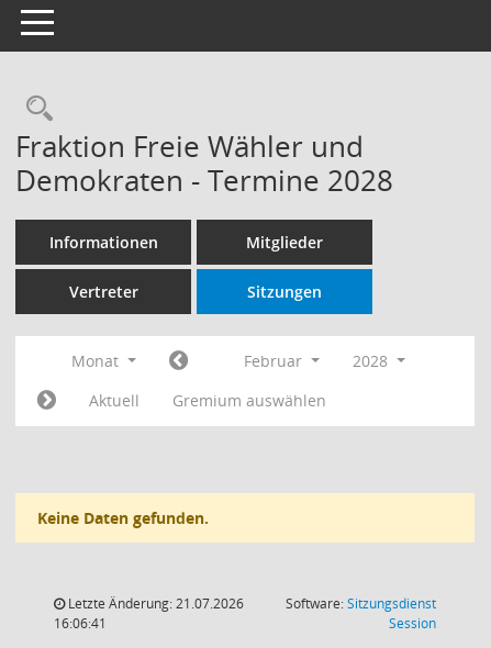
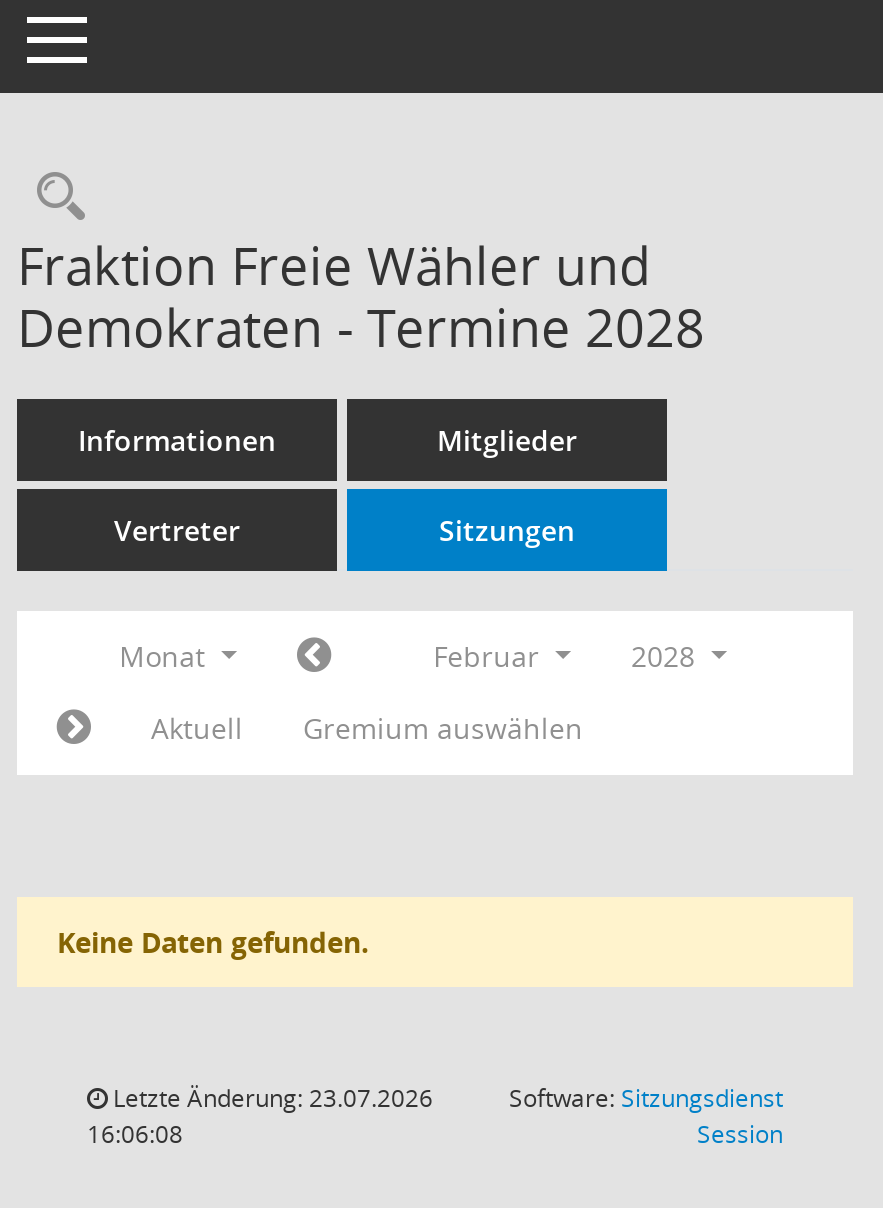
[65,594,244,613] Letzte Änderung: 21.07.2026 -> [107,1081,433,1115] Letzte Änderung: 23.07.2026
[54,614,107,633] 16:06:41 -> [87,1117,183,1151] 16:06:08

